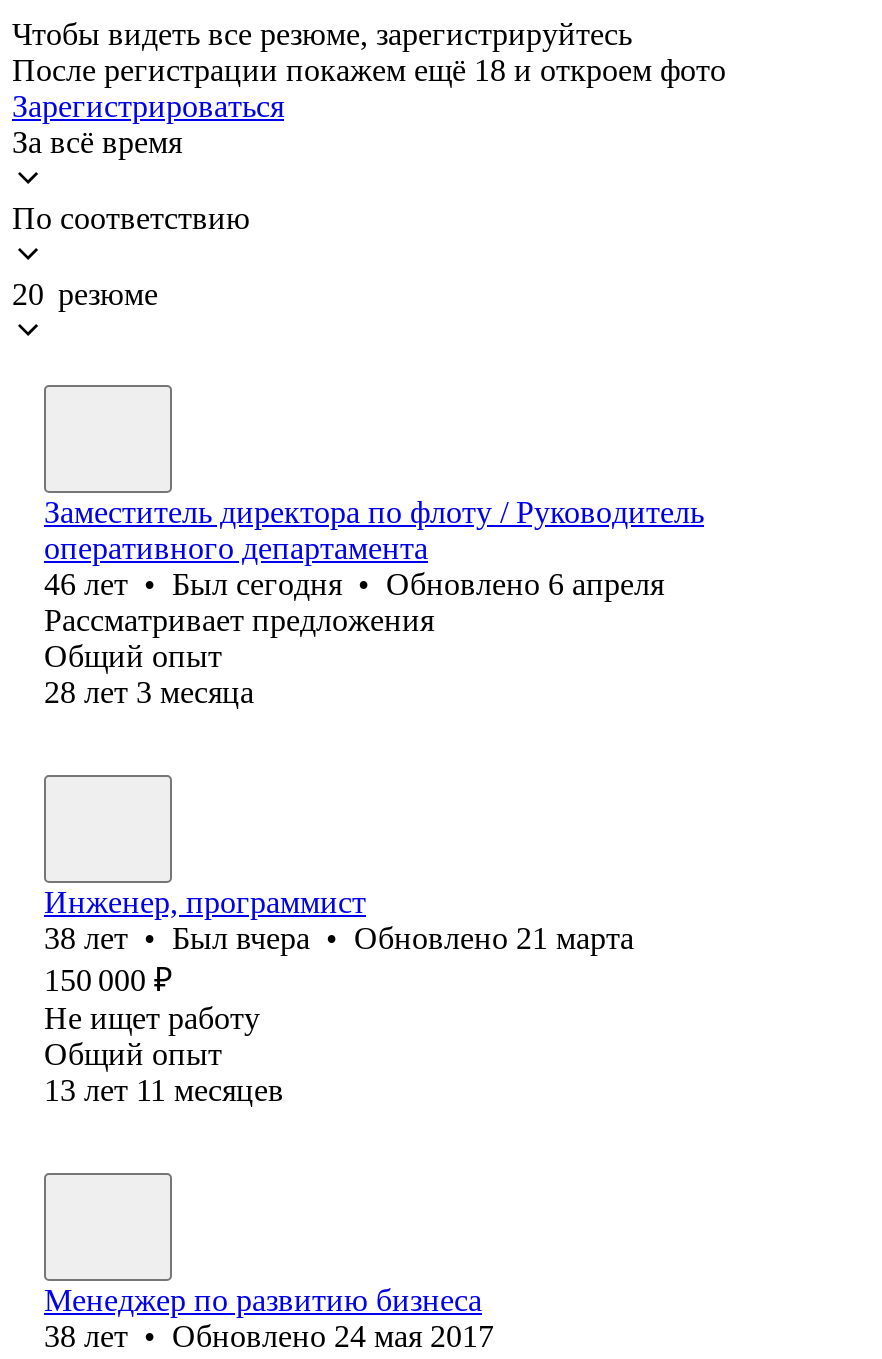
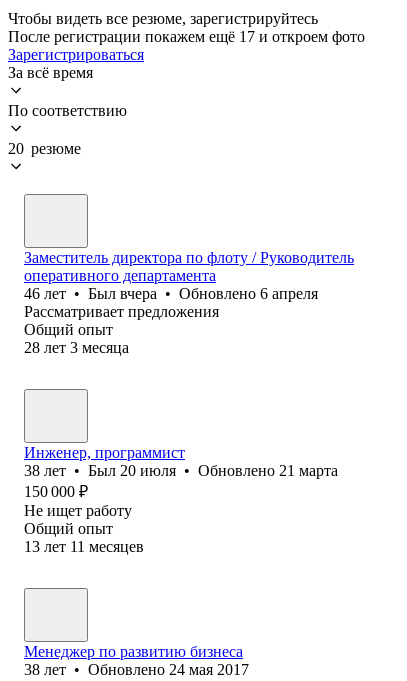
[12,53,726,87] После регистрации покажем ещё 18 и откроем фото -> [8,28,365,45] После регистрации покажем ещё 17 и откроем фото
[44,567,664,601] 46 лет • Был сегодня • Обновлено 6 апреля -> [24,285,318,302] 46 лет • Был вчера • Обновлено 6 апреля
[44,921,634,955] 38 лет • Был вчера • Обновлено 21 марта -> [24,462,338,479] 38 лет • Был 20 июля • Обновлено 21 марта

